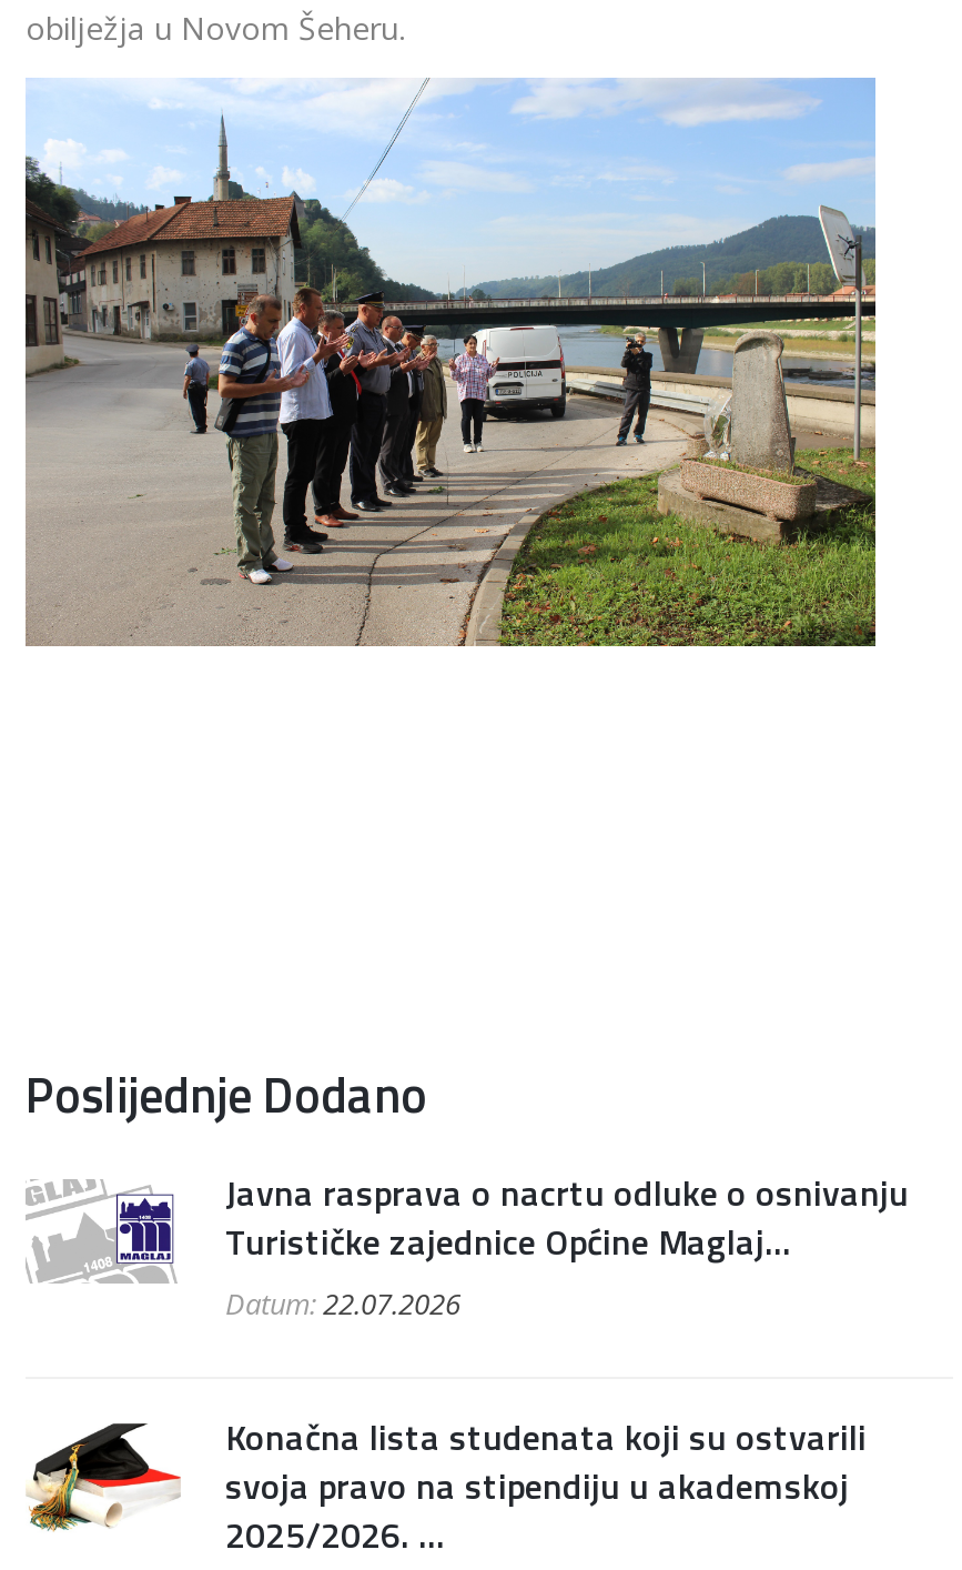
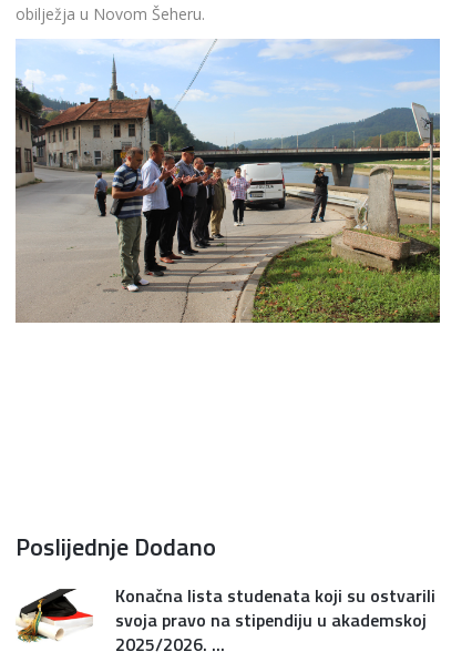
[26,1165,909,1323] [image] | Javna rasprava o nacrtu odluke o osnivanju | Turističke zajednice Općine Maglaj... | Datum:22.07.2026 -> none

